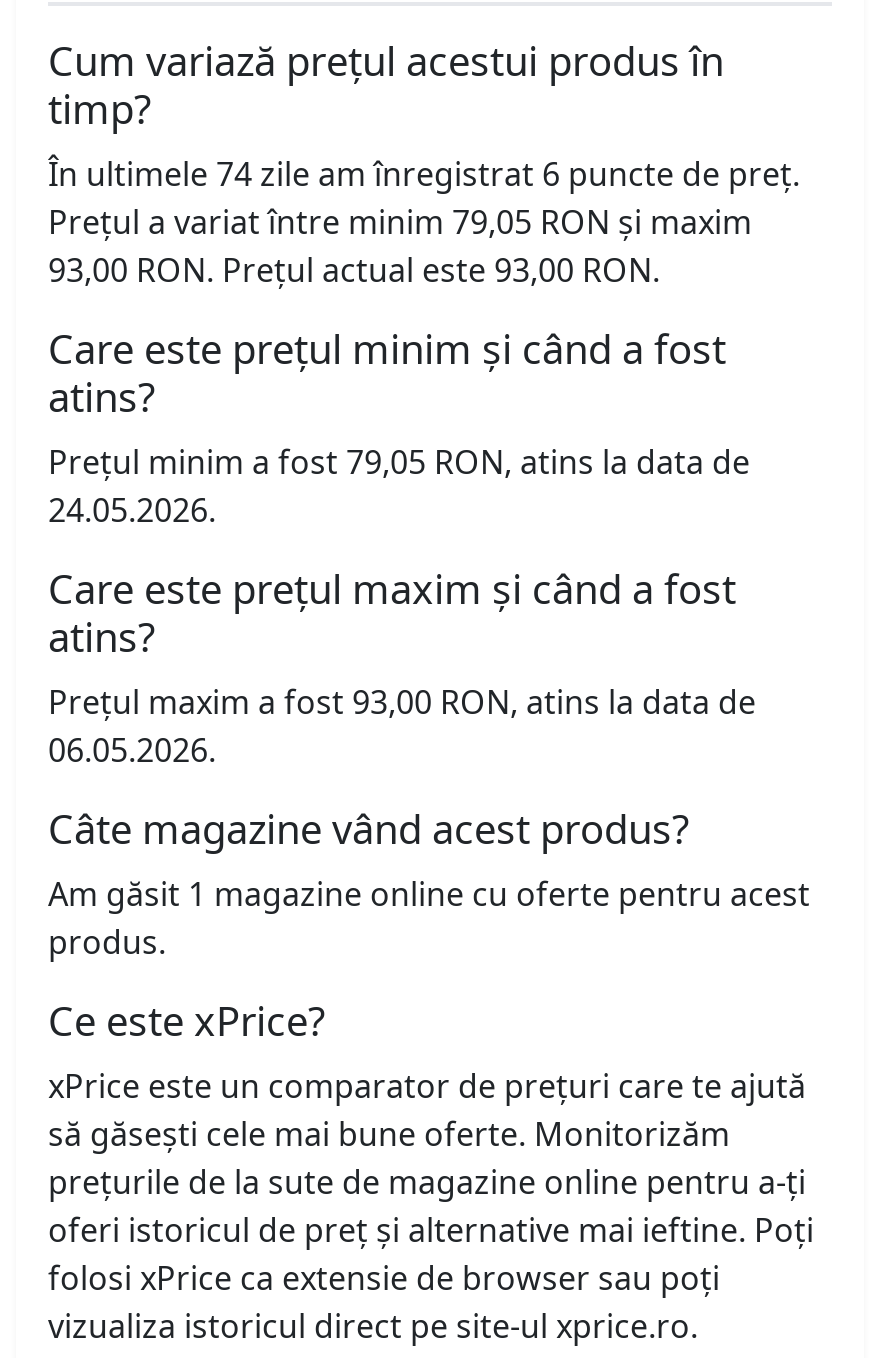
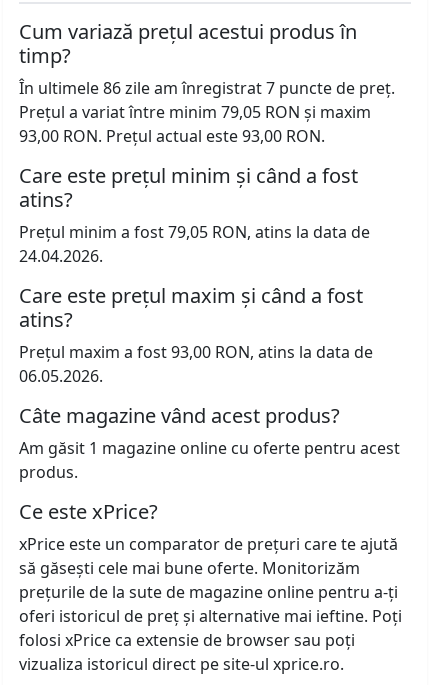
[48,152,800,196] În ultimele 74 zile am înregistrat 6 puncte de preț. -> [19,77,395,99] În ultimele 86 zile am înregistrat 7 puncte de preț.
[48,488,216,532] 24.05.2026. -> [19,245,103,267] 24.04.2026.

